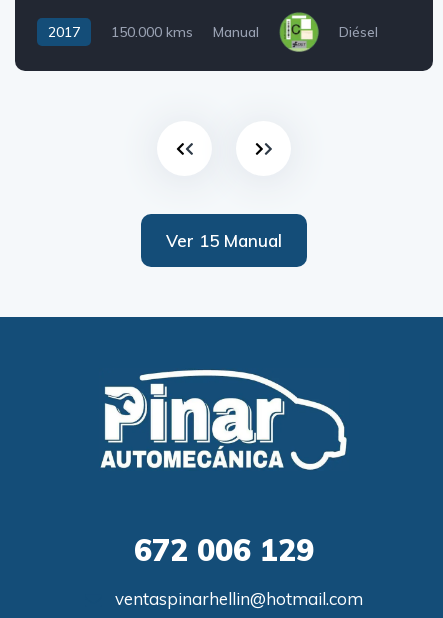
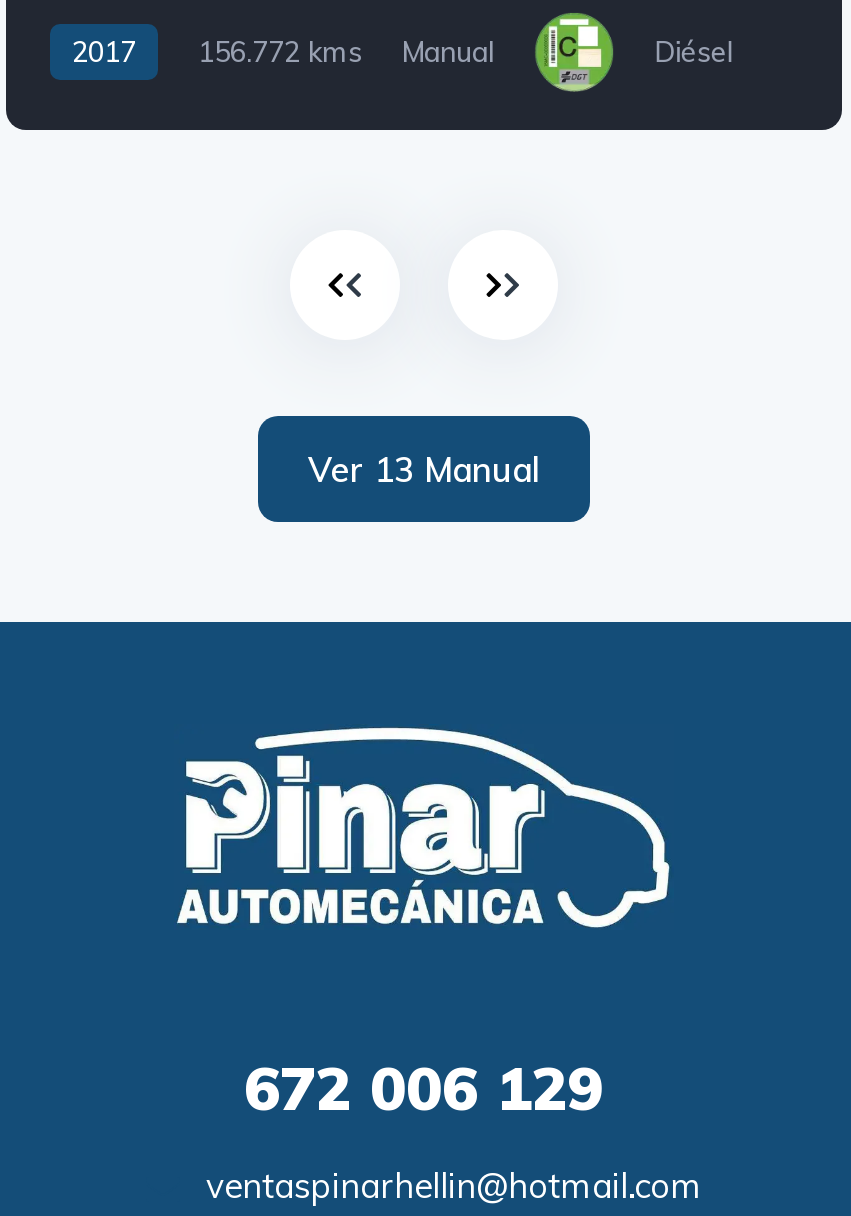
[48,23,259,41] 2017 150.000 kms Manual -> [72,33,494,69] 2017 156.772 kms Manual
[166,230,282,251] Ver 15 Manual -> [308,447,540,489] Ver 13 Manual

